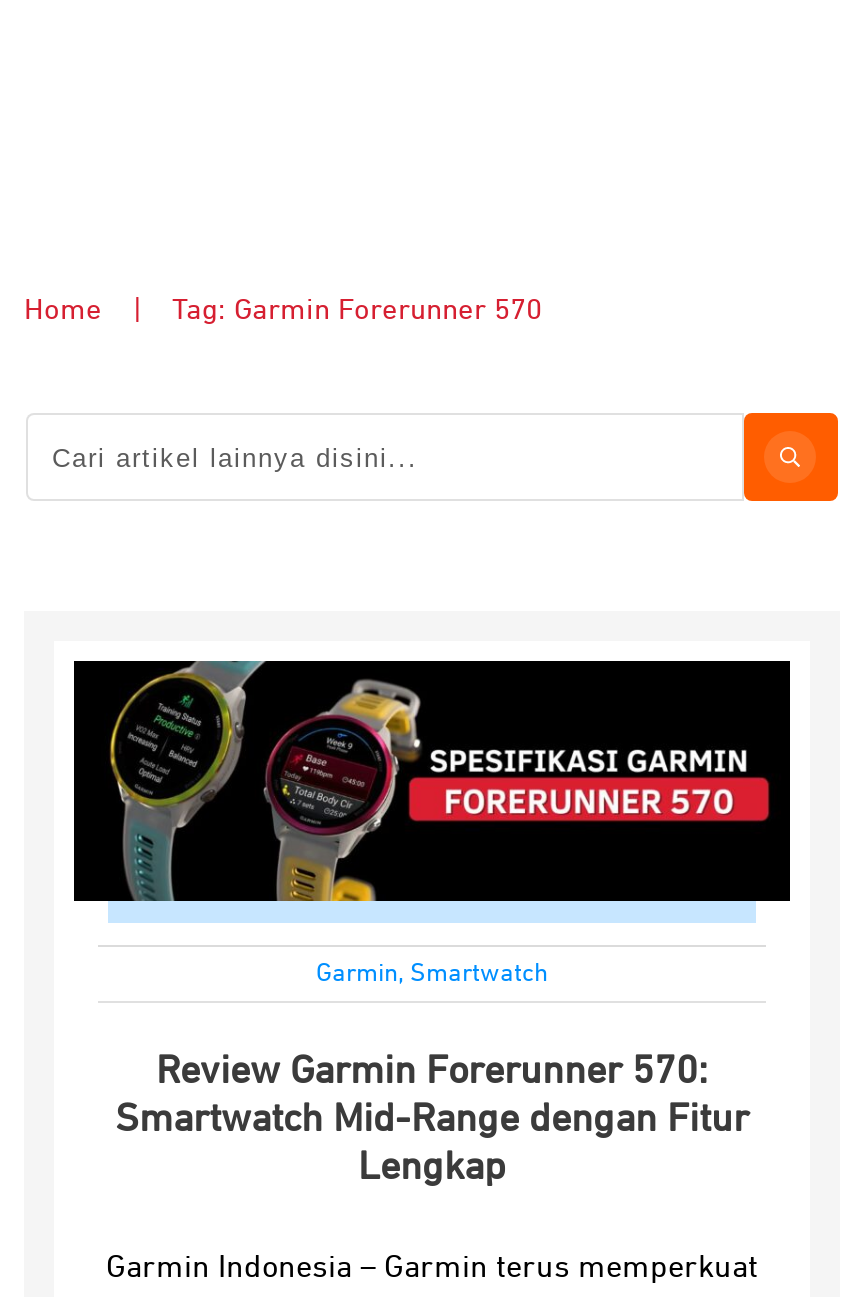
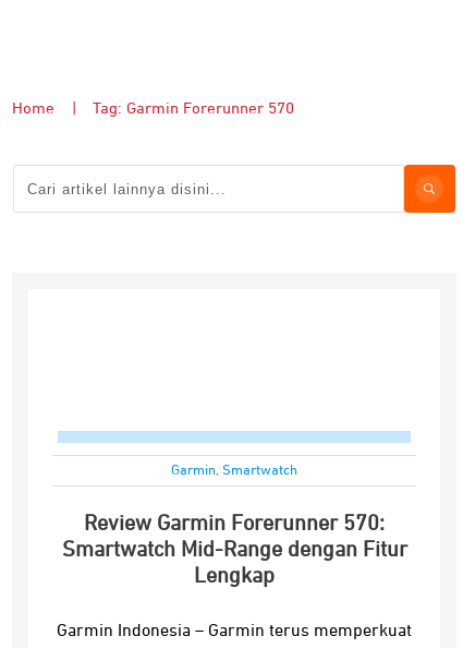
[72,659,792,903] [image] -> none

